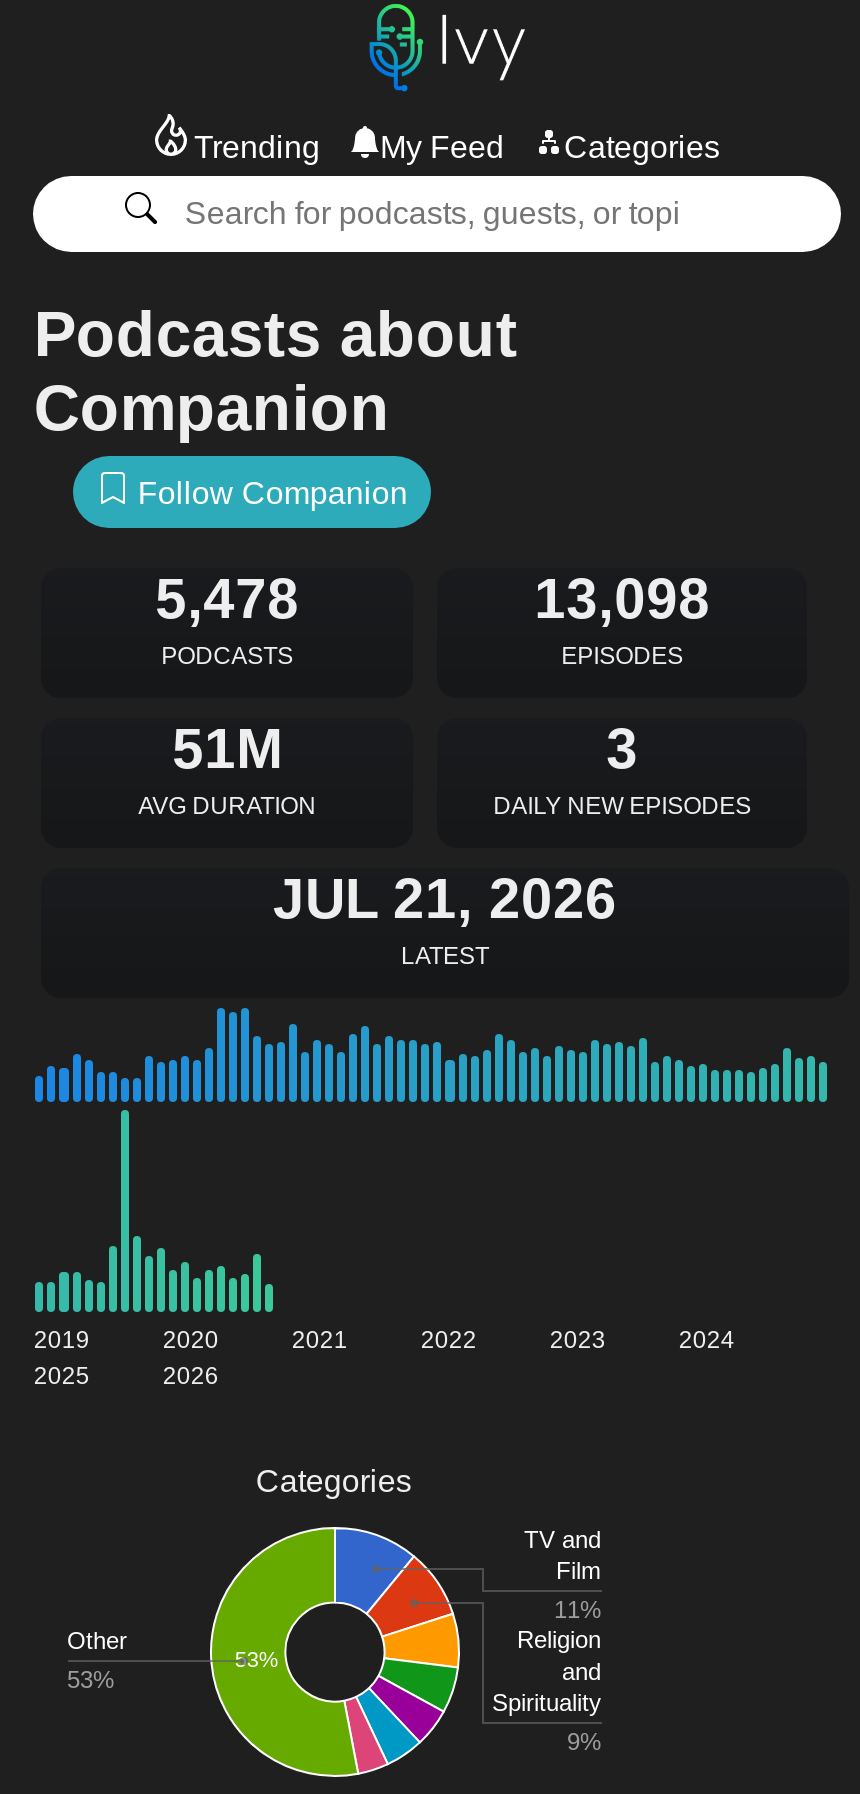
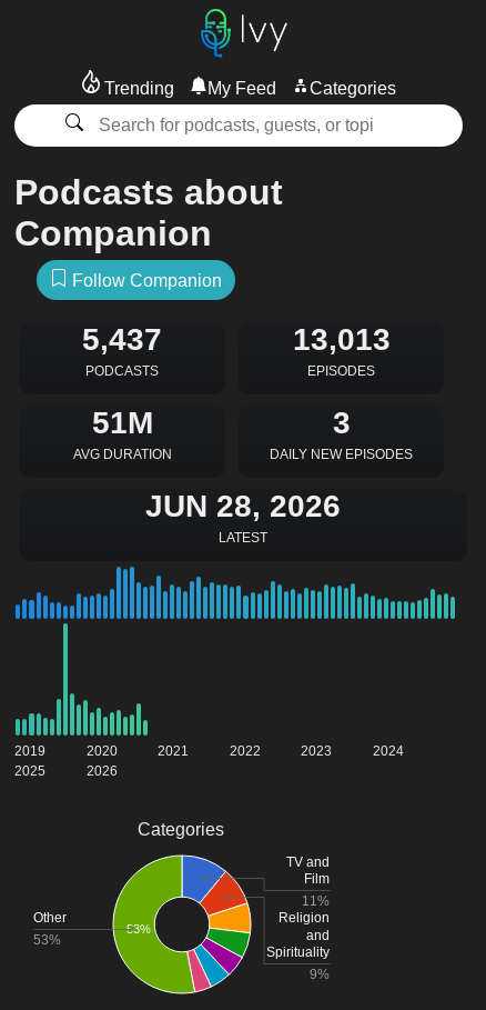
[155,568,299,630] 5,478 -> [82,322,162,357] 5,437
[534,568,710,630] 13,098 -> [293,322,390,357] 13,013
[273,868,617,930] JUL 21, 2026 -> [145,489,341,523] JUN 28, 2026

